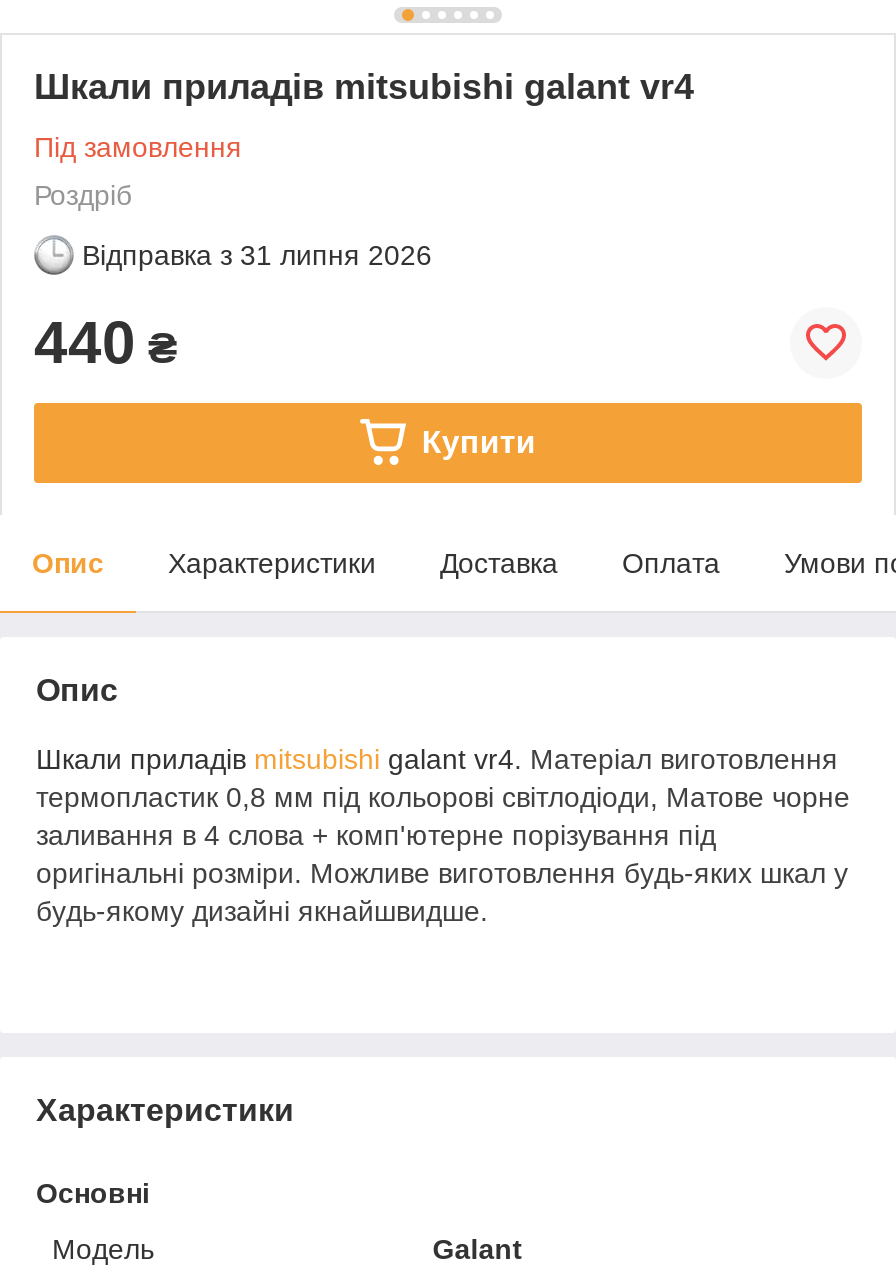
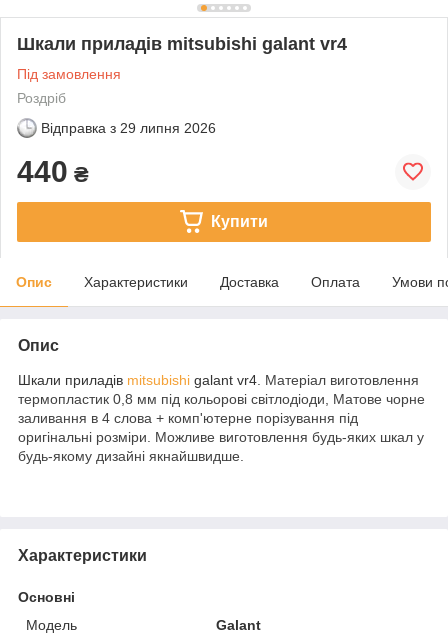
[82,239,432,271] Відправка з 31 липня 2026 -> [41,120,216,136] Відправка з 29 липня 2026

